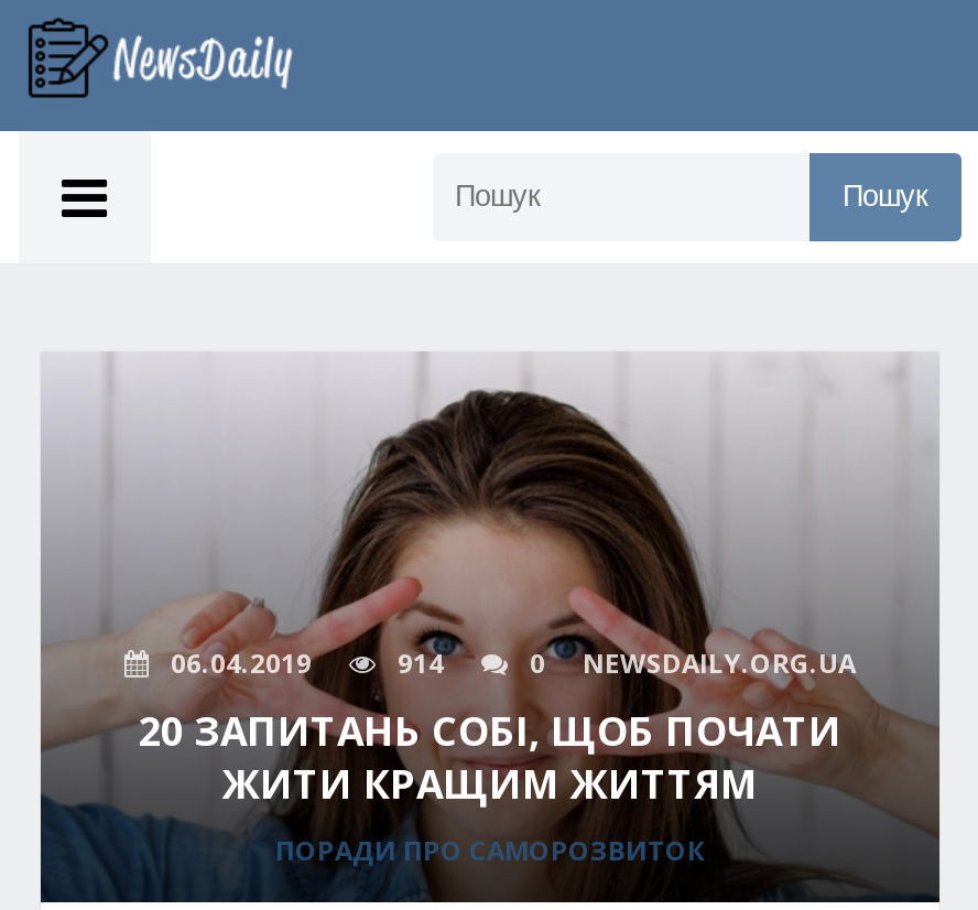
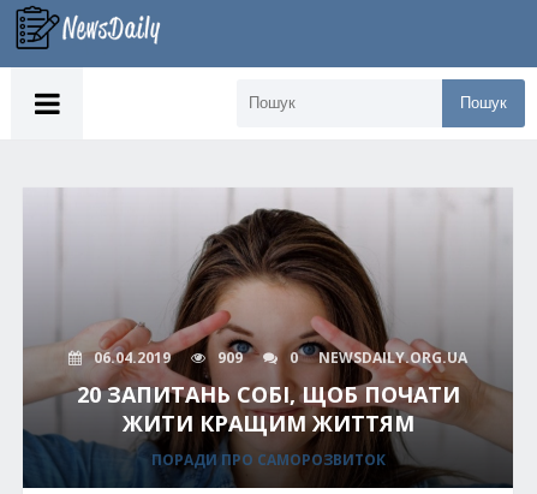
[398,644,444,682] 914 -> [217,347,243,368] 909

